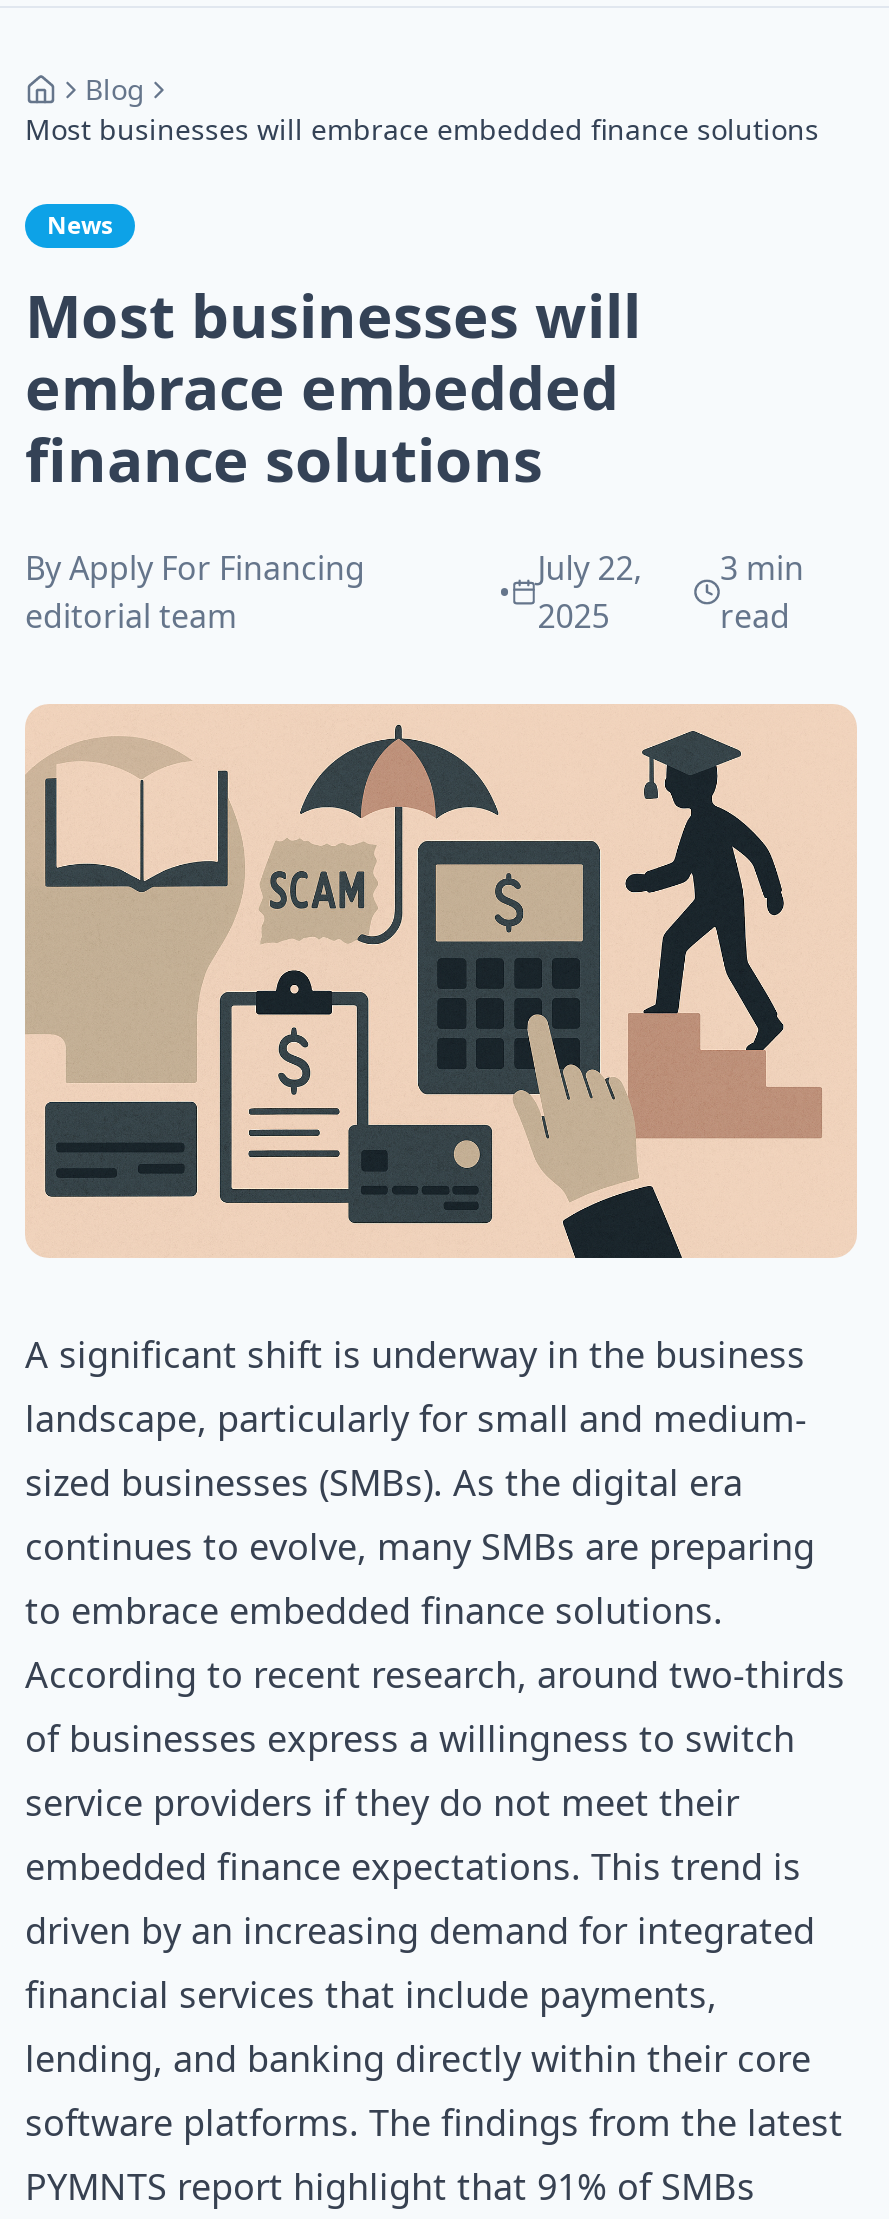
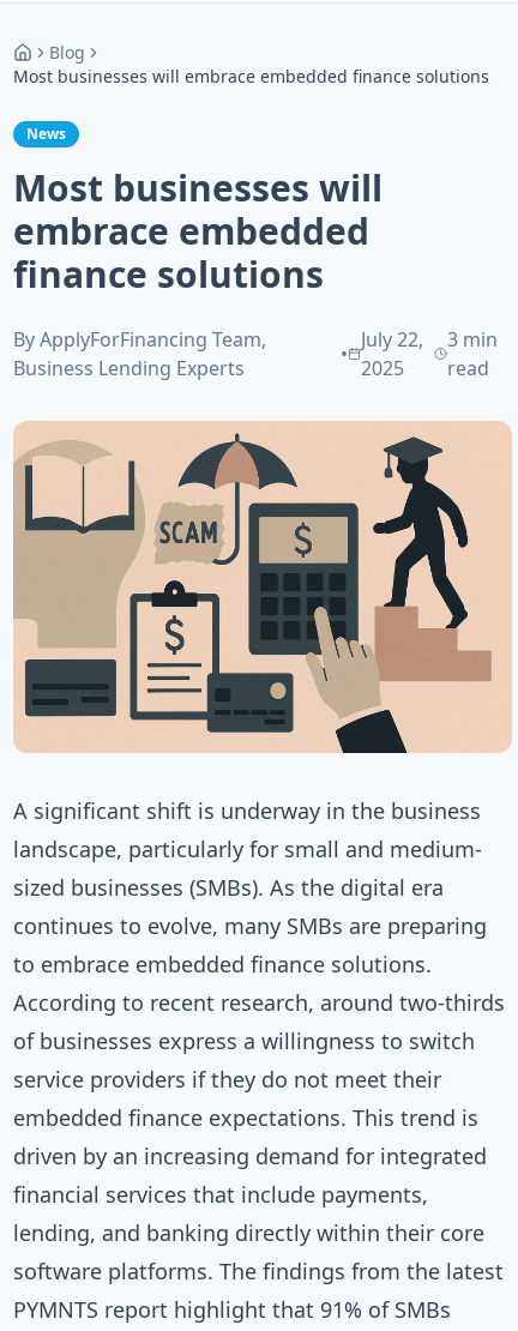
[25,546,365,638] By Apply For Financing | editorial team -> [13,326,266,381] By ApplyForFinancing Team, | Business Lending Experts

